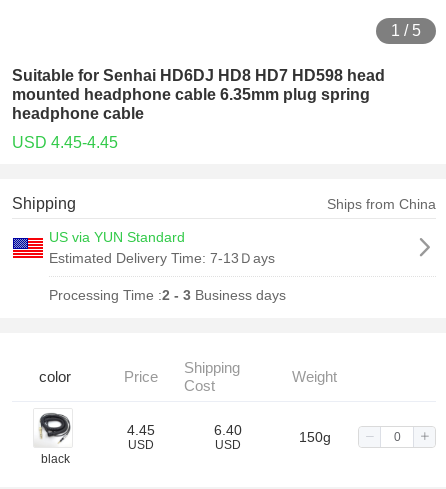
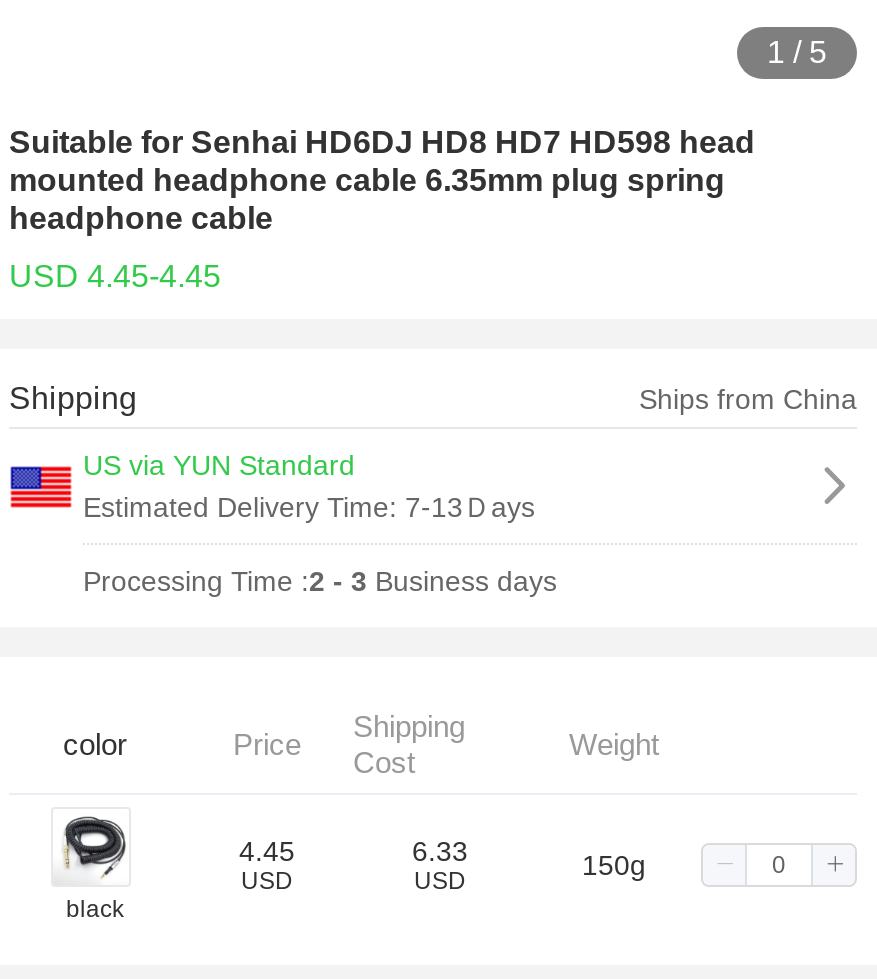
[213,422,241,438] 6.40 -> [412,835,468,867] 6.33

